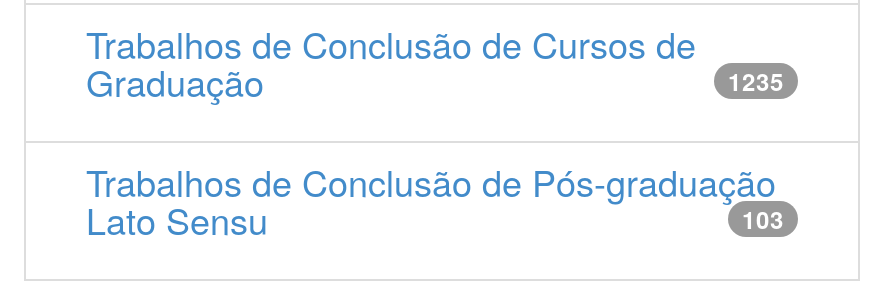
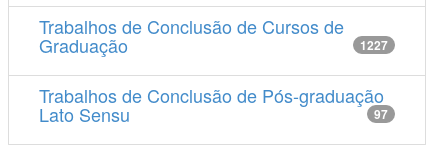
[728,63,784,99] 1235 -> [360,36,388,54] 1227
[742,201,784,237] 103 -> [374,105,388,123] 97

